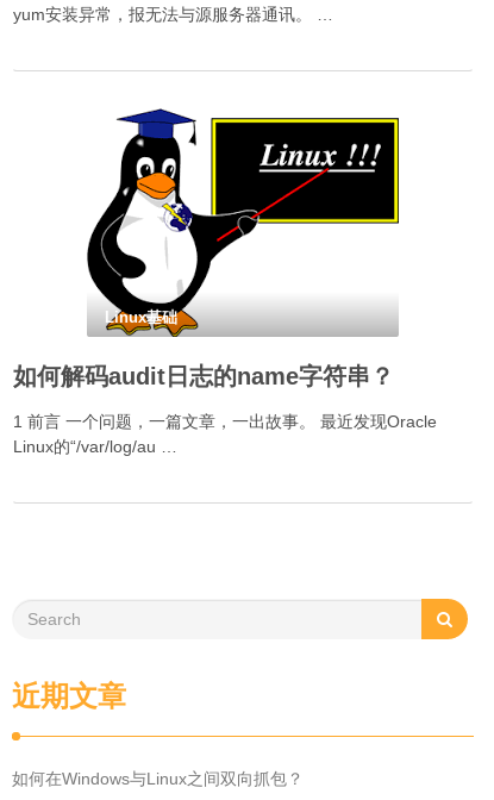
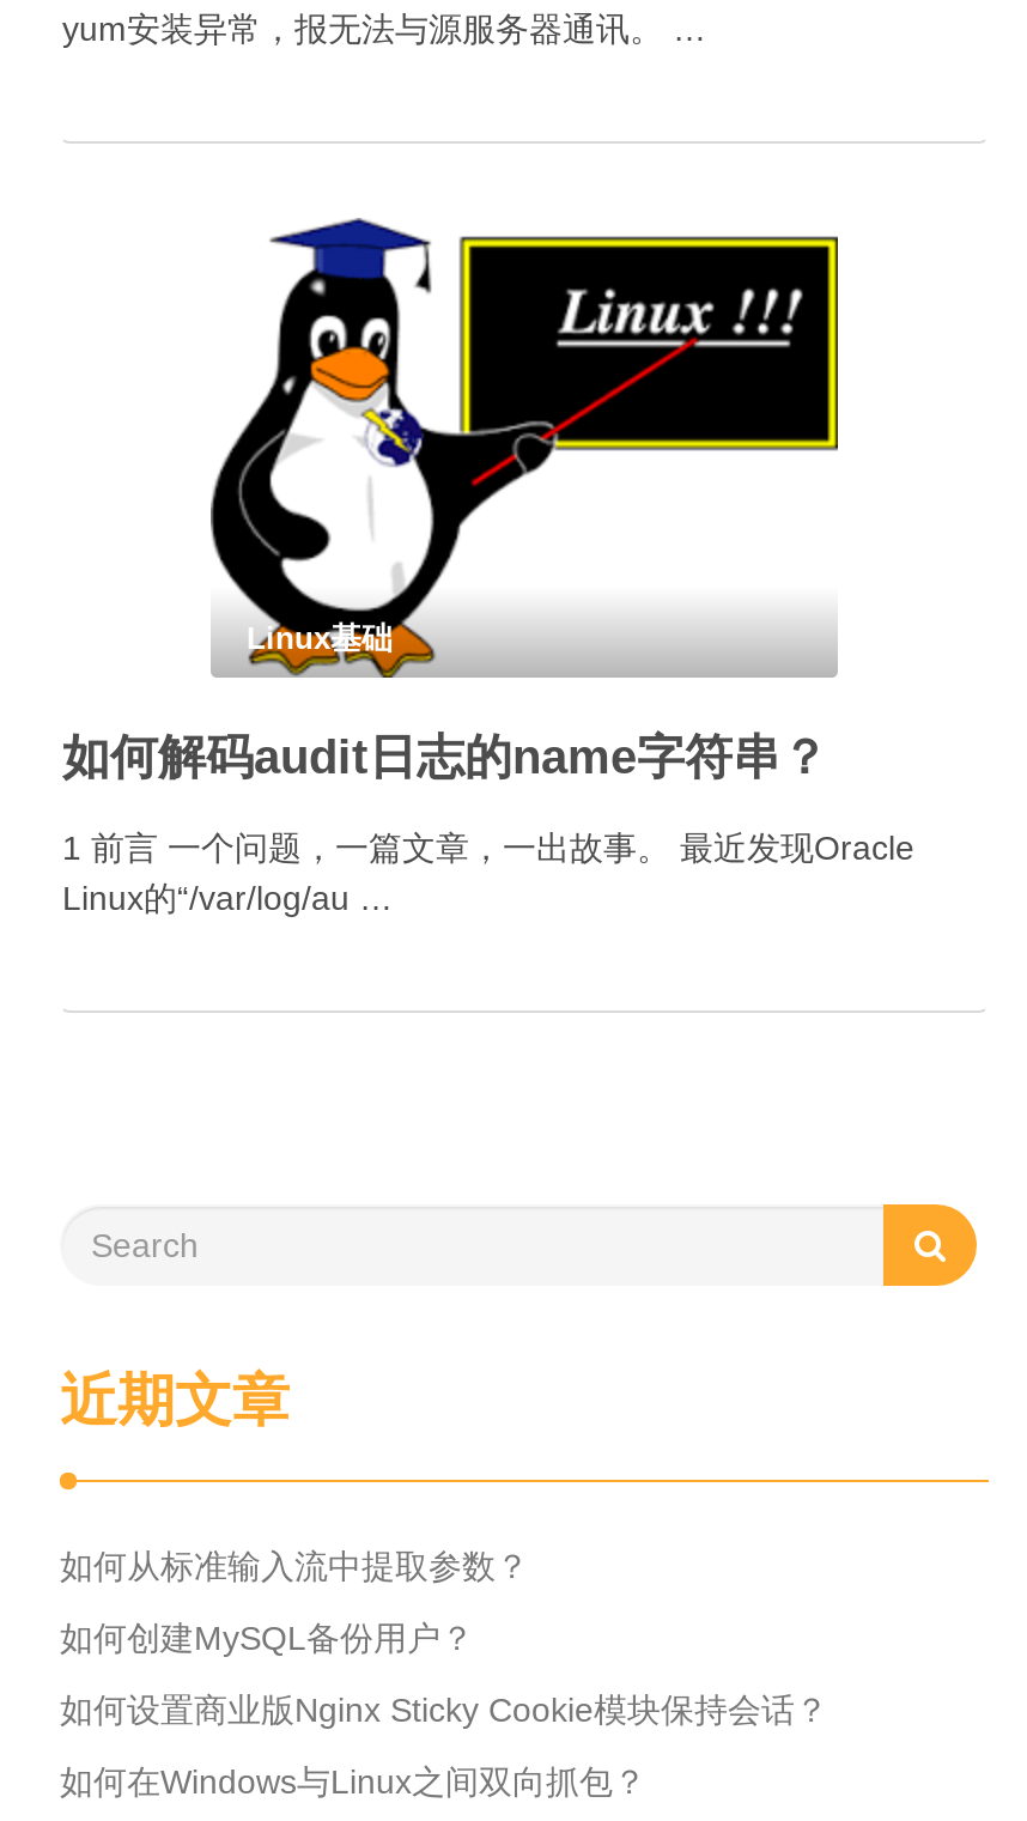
none -> [60,1547,828,1729] 如何从标准输入流中提取参数？ | 如何创建MySQL备份用户？ | 如何设置商业版Nginx Sticky Cookie模块保持会话？

